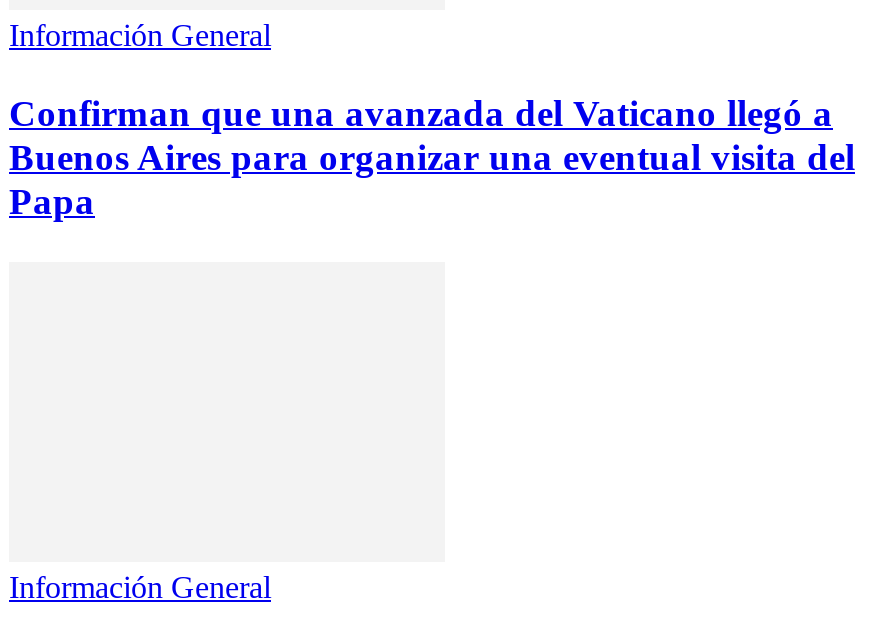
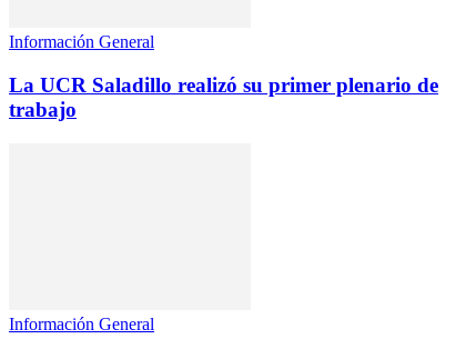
[9,92,855,222] Confirman que una avanzada del Vaticano llegó a | Buenos Aires para organizar una eventual visita del | Papa -> [9,73,438,121] La UCR Saladillo realizó su primer plenario de | trabajo

